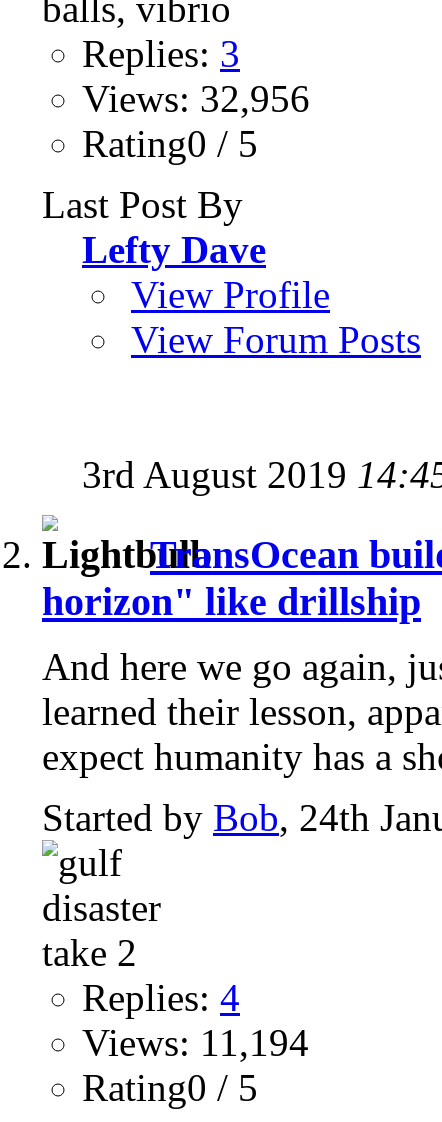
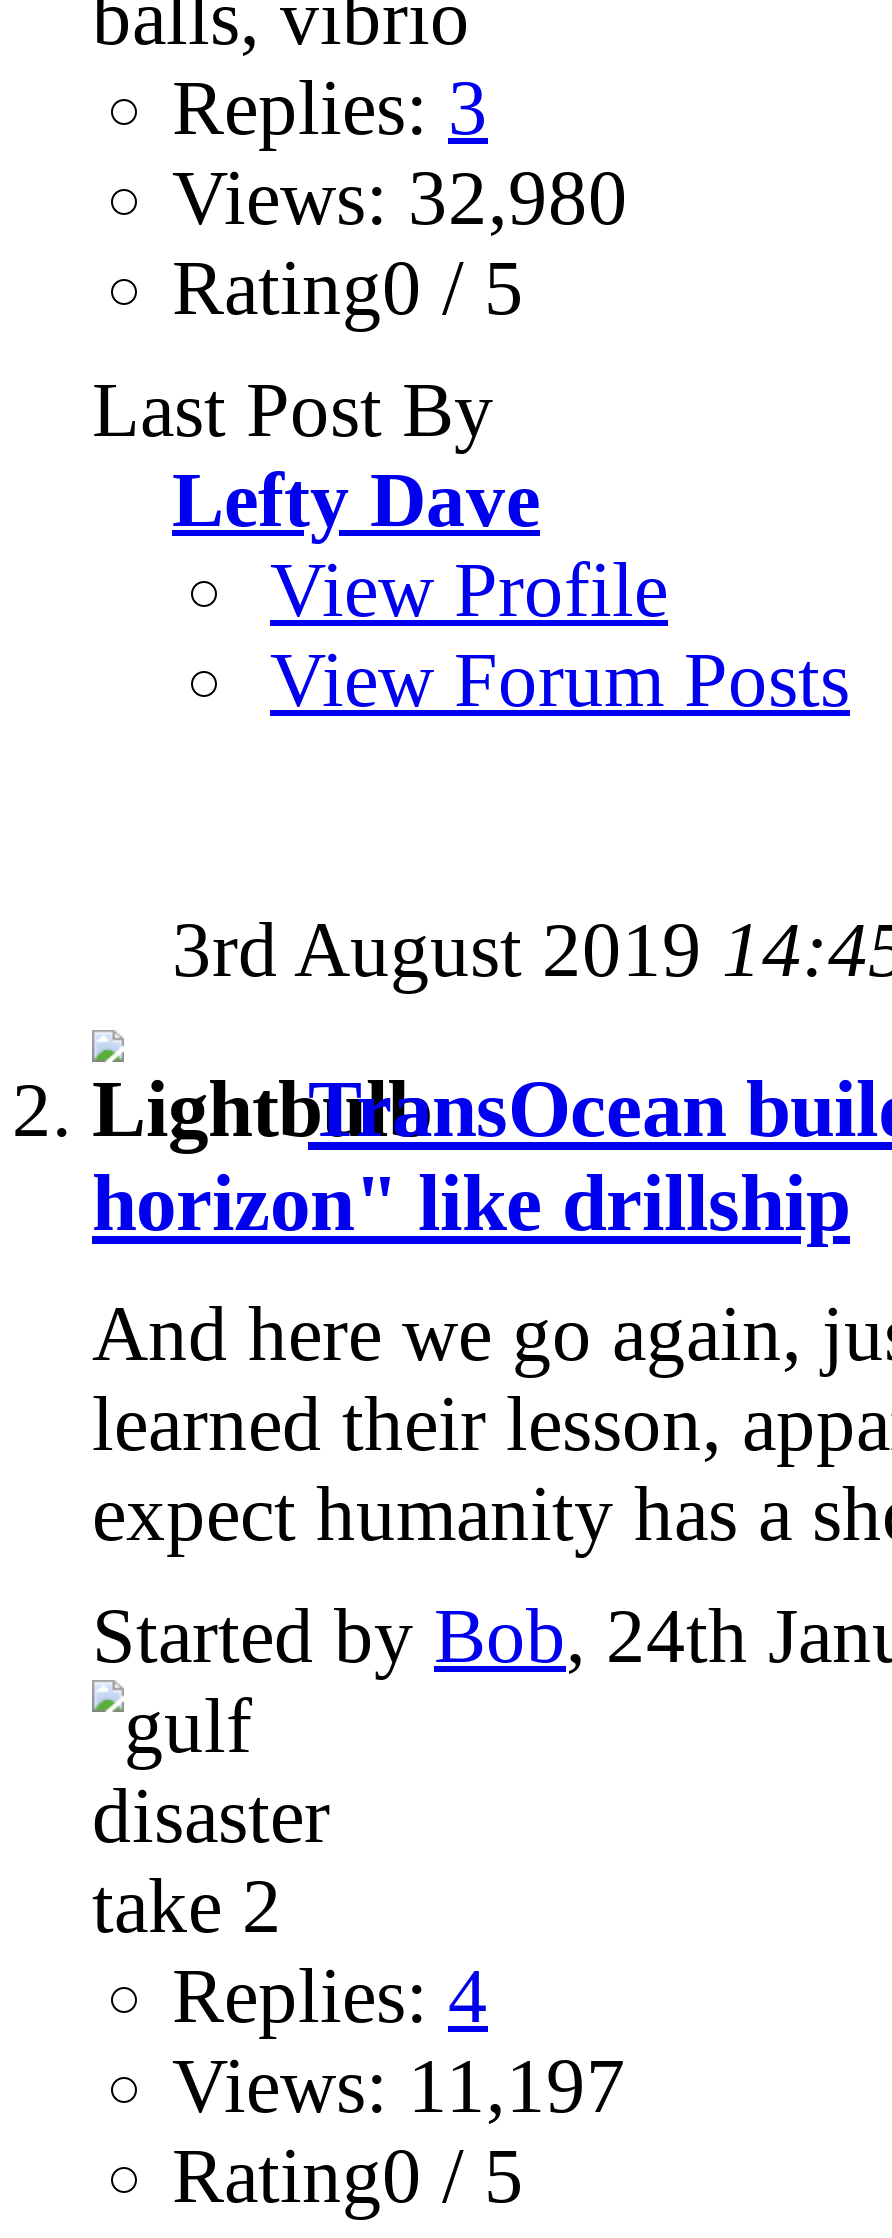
[82,77,310,120] Views: 32,956 -> [172,153,628,239] Views: 32,980
[82,1021,309,1064] Views: 11,194 -> [172,2042,626,2128] Views: 11,197

